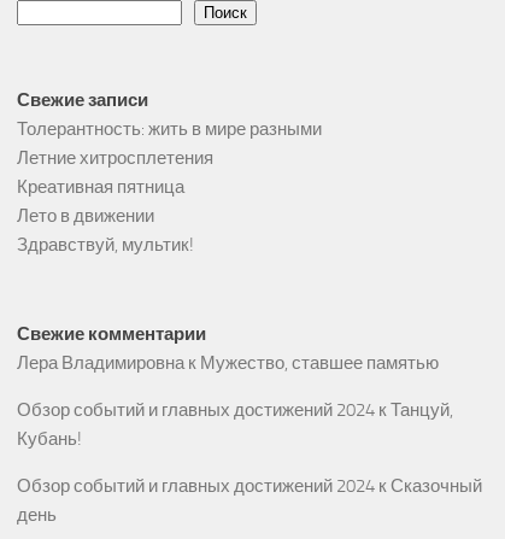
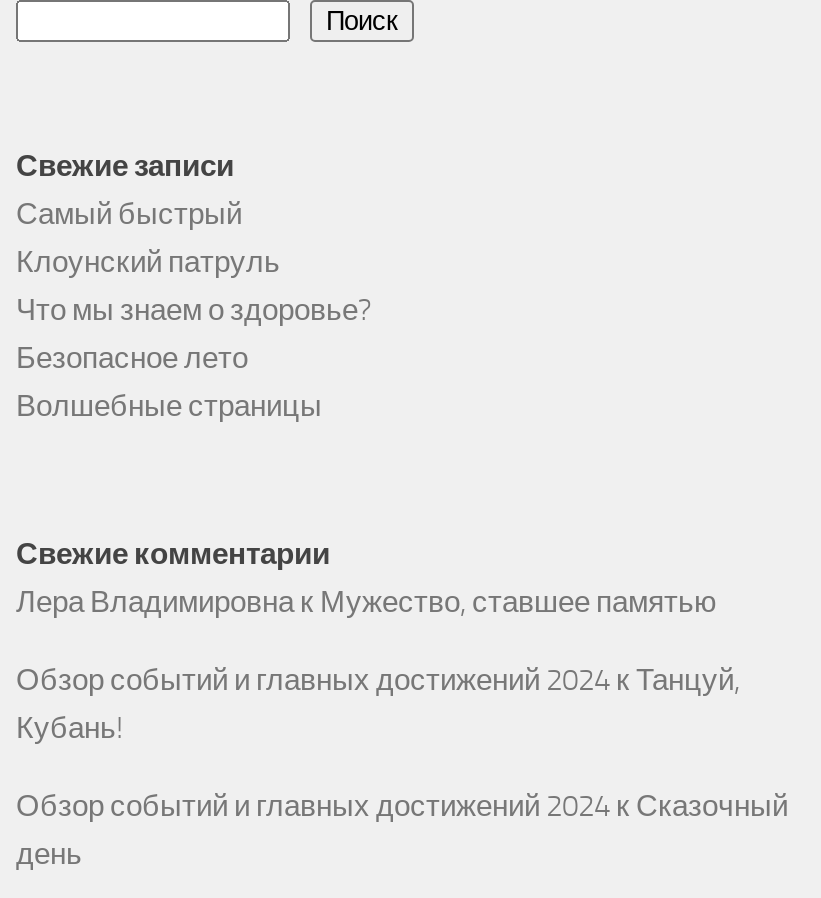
[17,119,322,256] Толерантность: жить в мире разными | Летние хитросплетения | Креативная пятница | Лето в движении | Здравствуй, мультик! -> [16,197,372,425] Самый быстрый | Клоунский патруль | Что мы знаем о здоровье? | Безопасное лето | Волшебные страницы

